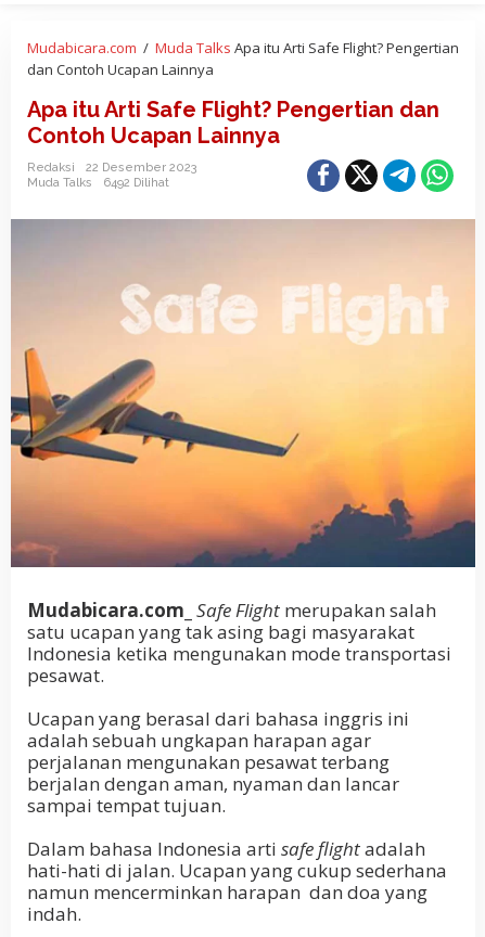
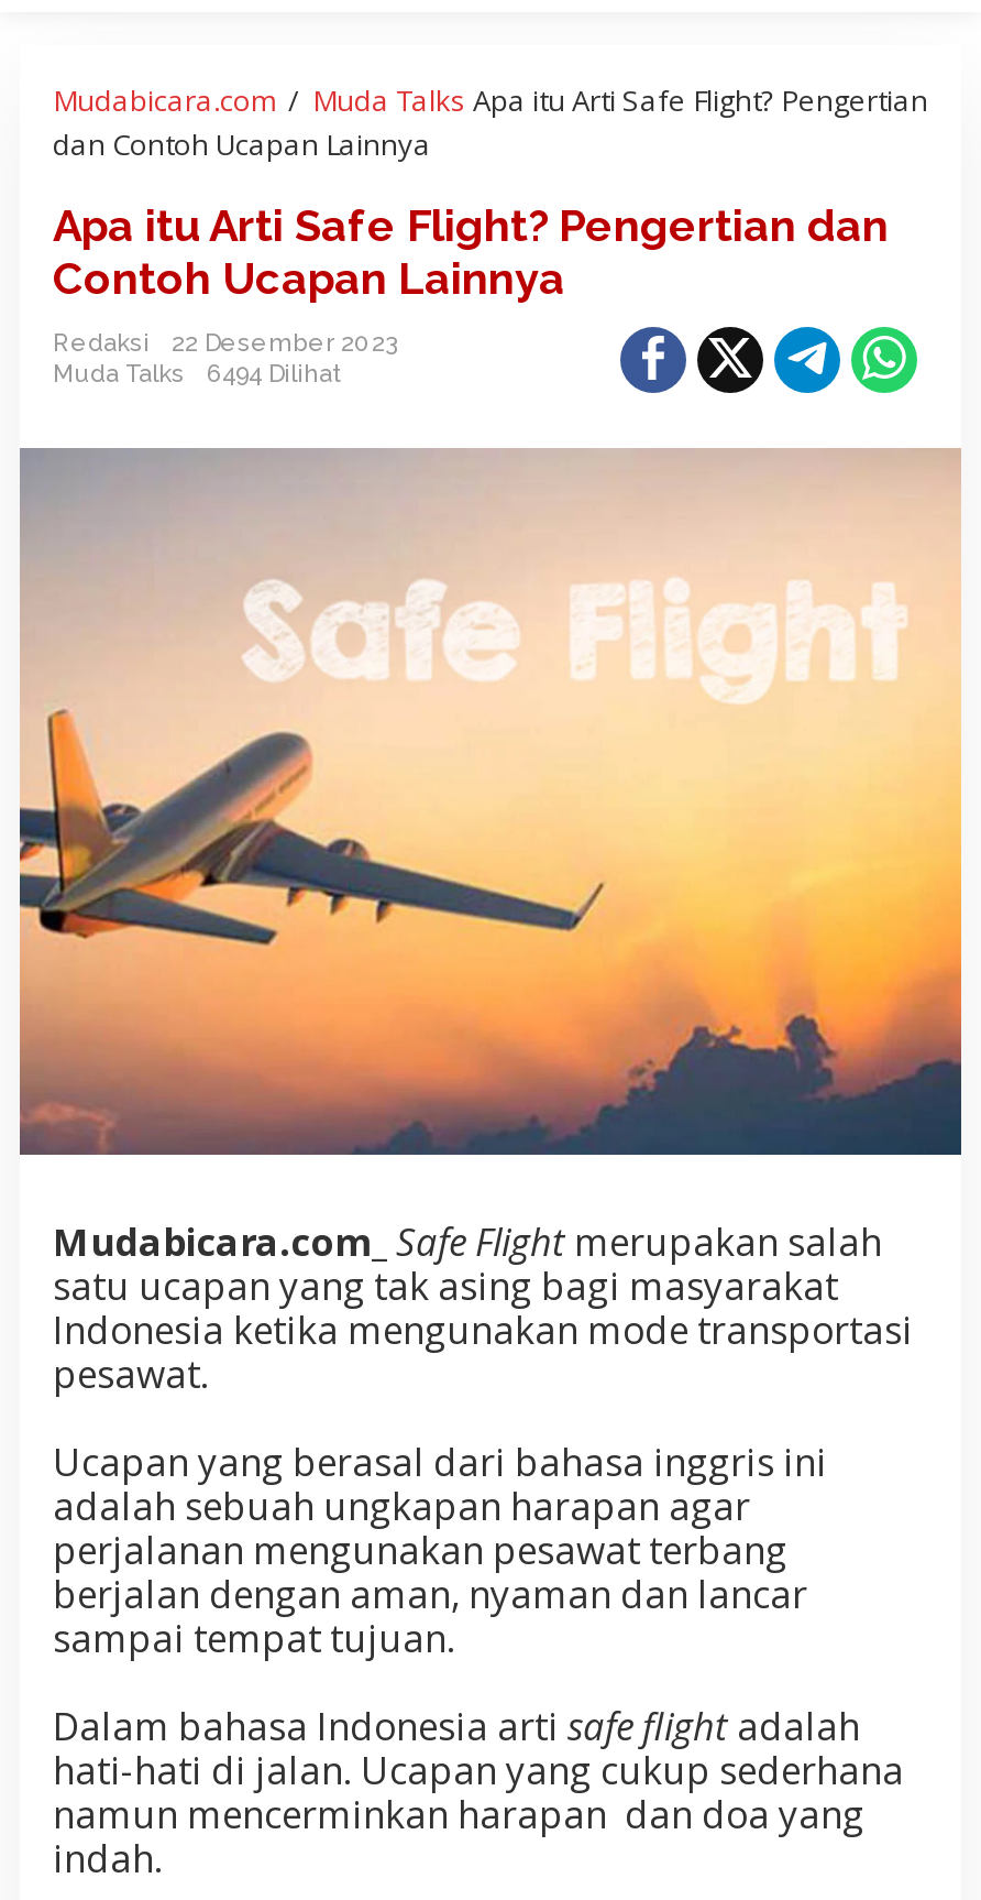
[27,176,169,190] Muda Talks 6492 Dilihat -> [53,360,341,389] Muda Talks 6494 Dilihat

